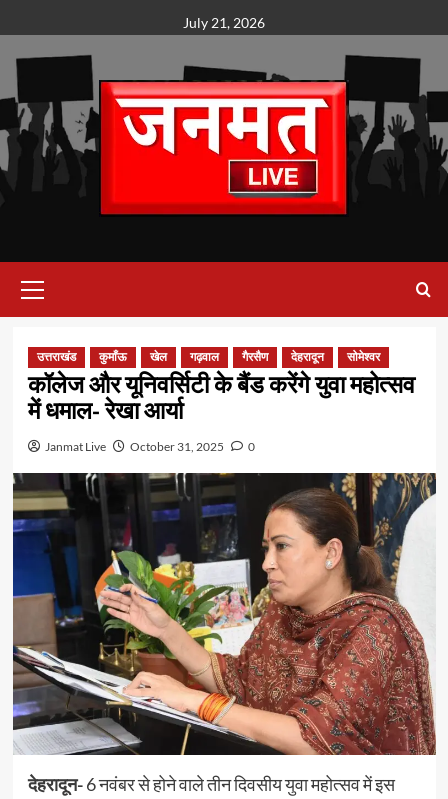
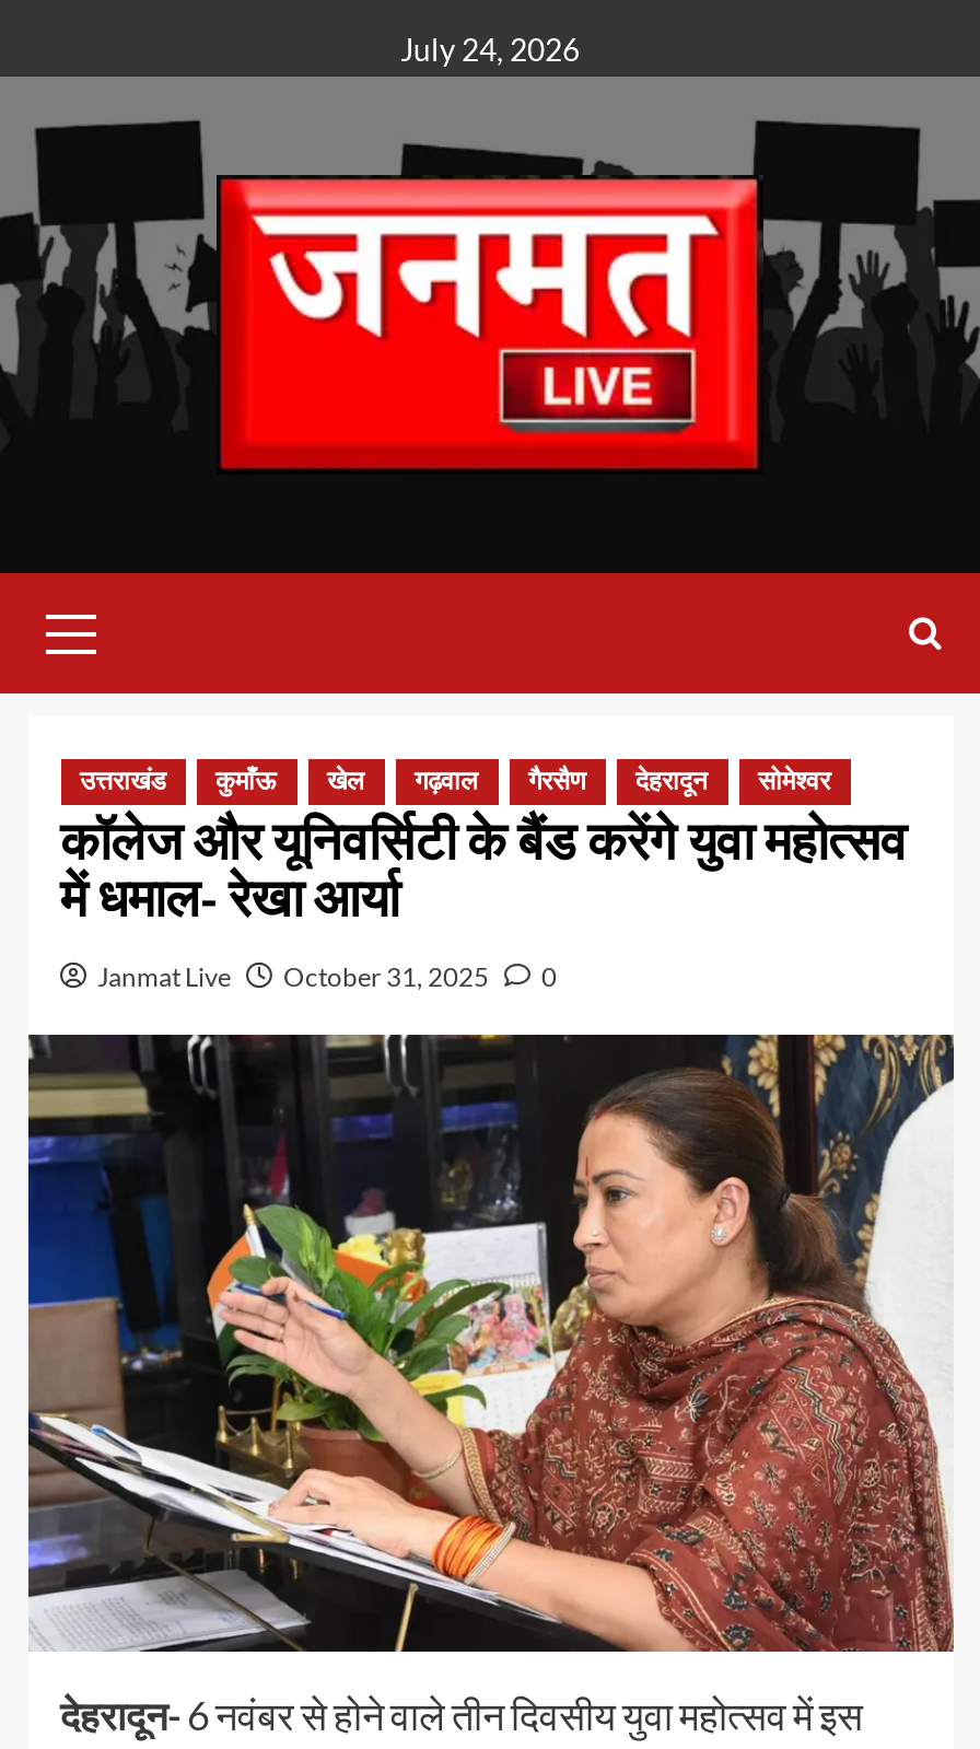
[183,14,265,31] July 21, 2026 -> [400,31,580,68] July 24, 2026

